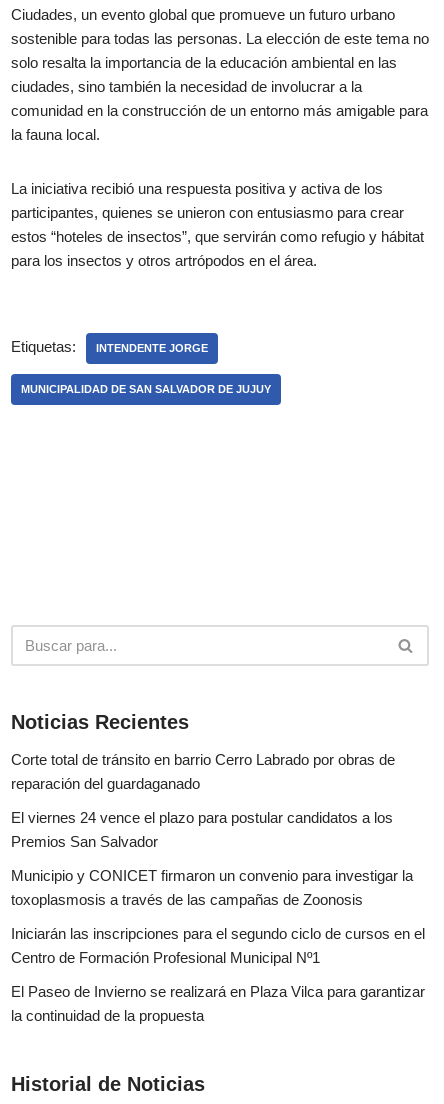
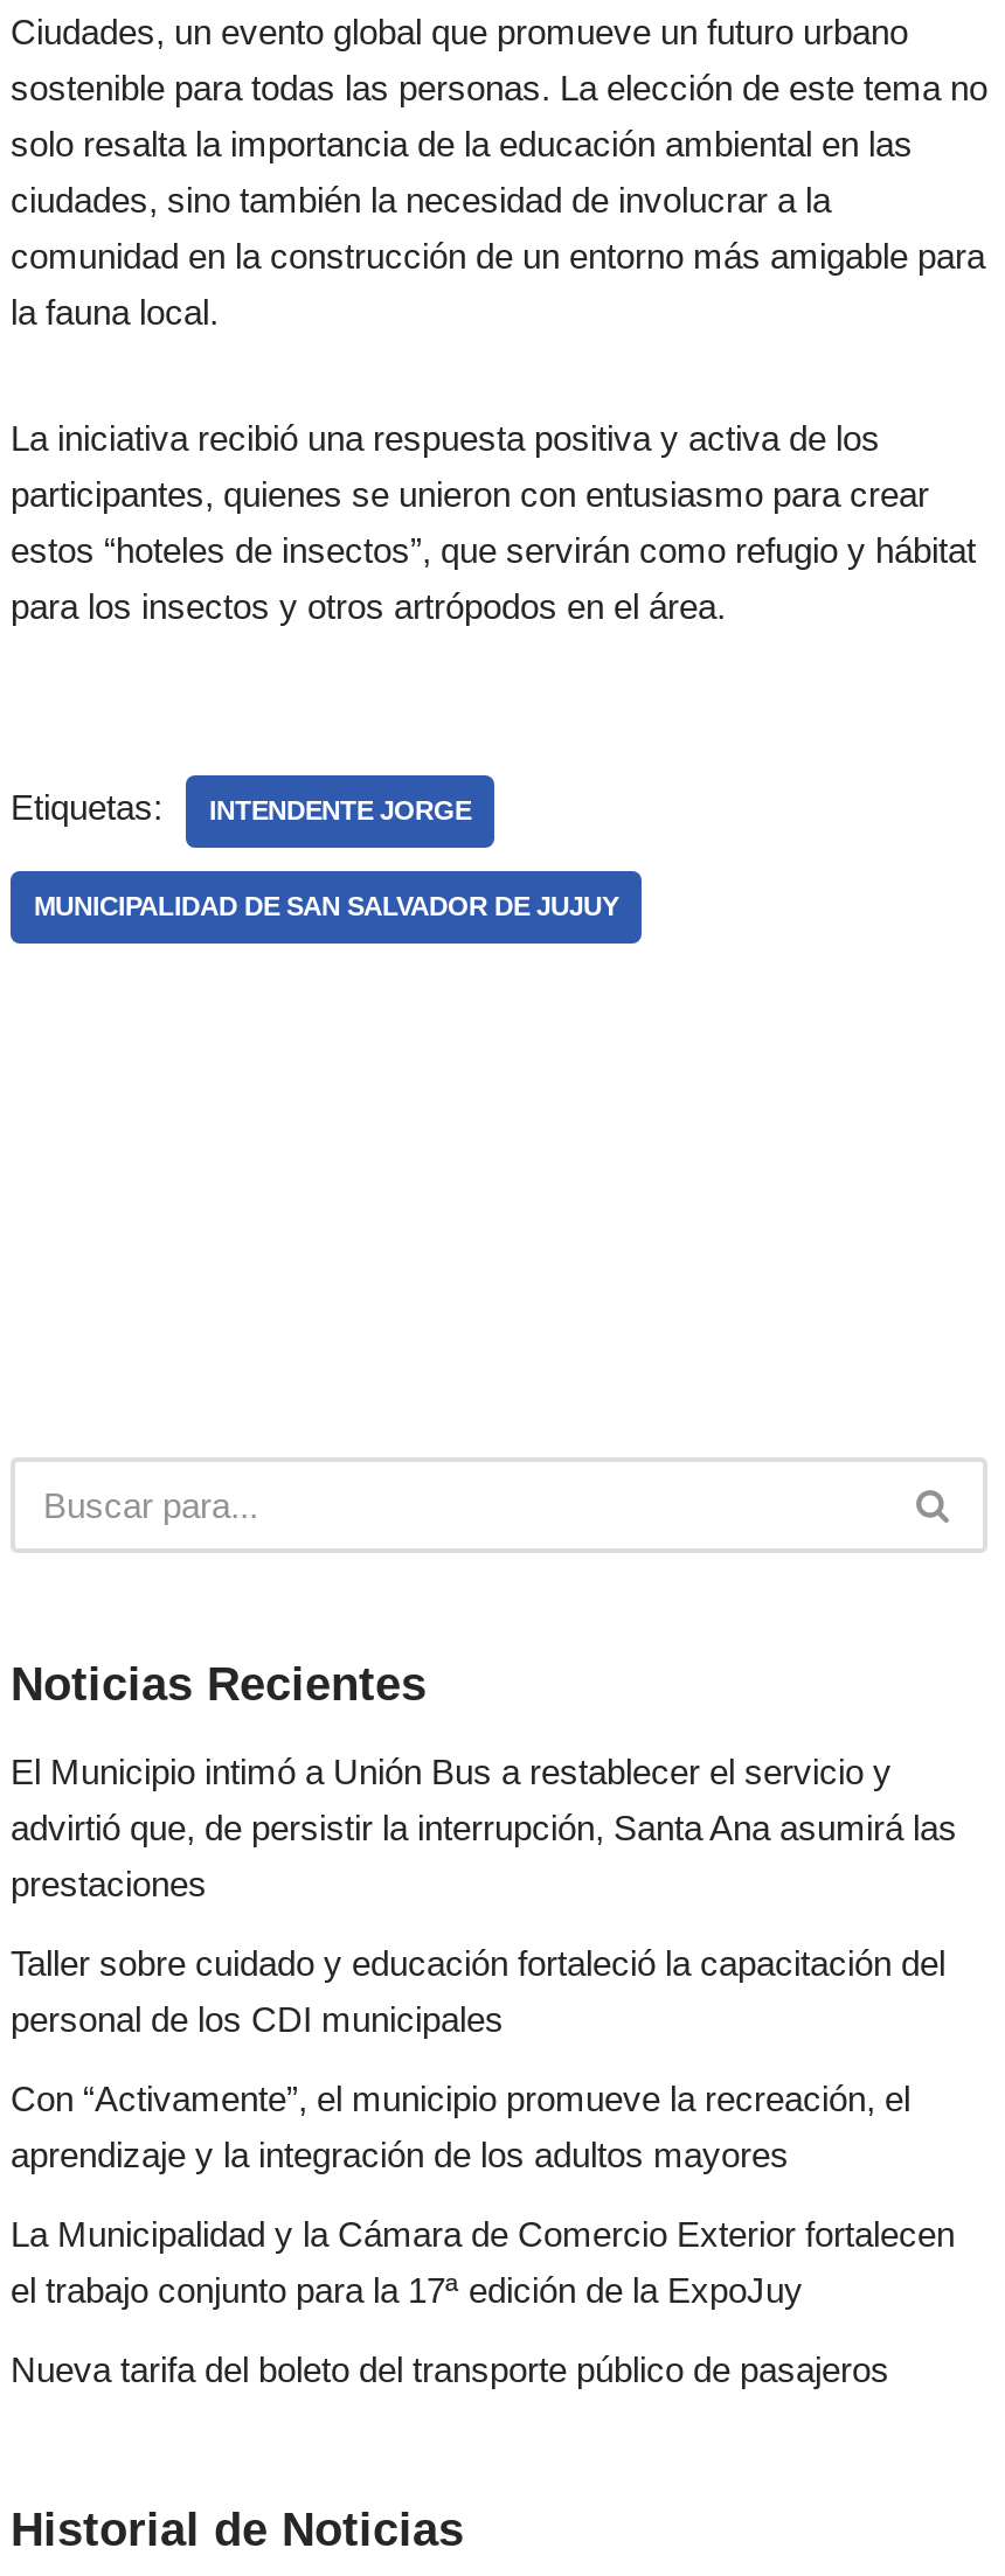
[11,751,395,792] Corte total de tránsito en barrio Cerro Labrado por obras de | reparación del guardaganado -> [11,1751,957,1903] El Municipio intimó a Unión Bus a restablecer el servicio y | advirtió que, de persistir la interrupción, Santa Ana asumirá las | prestaciones
[11,809,393,850] El viernes 24 vence el plazo para postular candidatos a los | Premios San Salvador -> [11,1942,945,2038] Taller sobre cuidado y educación fortaleció la capacitación del | personal de los CDI municipales
[11,867,413,908] Municipio y CONICET firmaron un convenio para investigar la | toxoplasmosis a través de las campañas de Zoonosis -> [11,2078,910,2174] Con “Activamente”, el municipio promueve la recreación, el | aprendizaje y la integración de los adultos mayores
[11,925,425,966] Iniciarán las inscripciones para el segundo ciclo de cursos en el | Centro de Formación Profesional Municipal Nº1 -> [11,2213,955,2309] La Municipalidad y la Cámara de Comercio Exterior fortalecen | el trabajo conjunto para la 17ª edición de la ExpoJuy
[11,983,425,1024] El Paseo de Invierno se realizará en Plaza Vilca para garantizar | la continuidad de la propuesta -> [11,2349,889,2388] Nueva tarifa del boleto del transporte público de pasajeros

